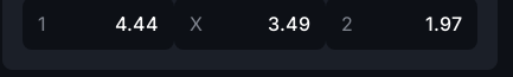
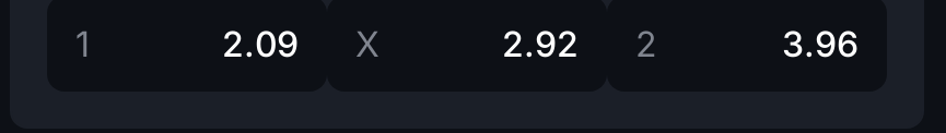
[115,12,203,36] 4.44 X -> [222,22,379,65] 2.09 X
[268,12,353,36] 3.49 2 -> [502,22,657,65] 2.92 2
[425,12,462,36] 1.97 -> [782,22,859,65] 3.96

